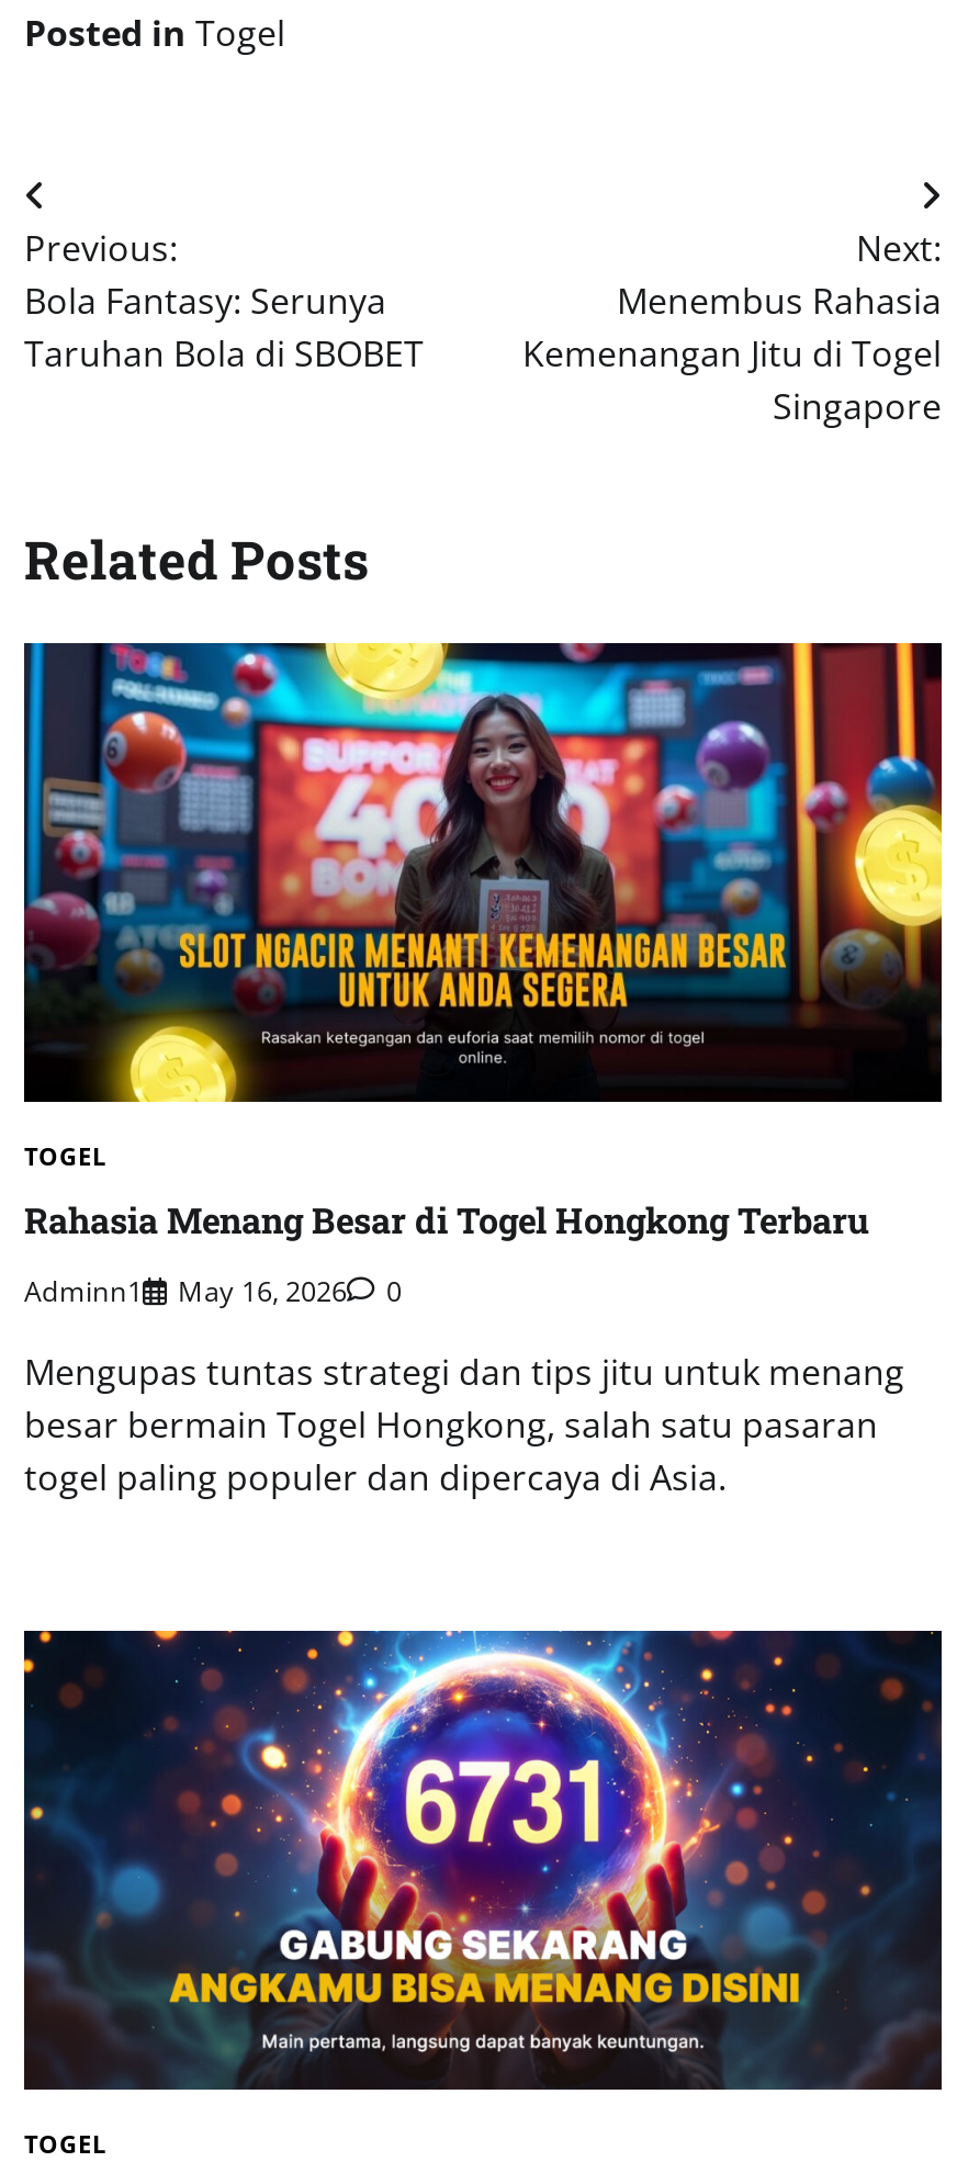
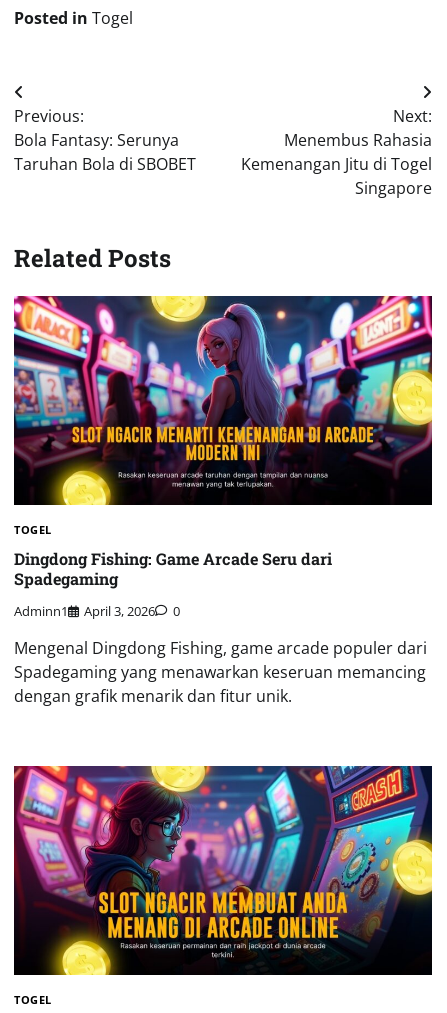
[22,641,944,1062] [image] -> [13,295,433,488] [image]
[24,1195,869,1241] Rahasia Menang Besar di Togel Hongkong Terbaru -> [14,548,332,589] Dingdong Fishing: Game Arcade Seru dari | Spadegaming
[24,1271,402,1310] Adminn1 May 16, 2026 0 -> [14,602,180,620] Adminn1 April 3, 2026 0
[24,1347,904,1501] Mengupas tuntas strategi dan tips jitu untuk menang | besar bermain Togel Hongkong, salah satu pasaran | togel paling populer dan dipercaya di Asia. -> [14,637,427,707] Mengenal Dingdong Fishing, game arcade populer dari | Spadegaming yang menawarkan keseruan memancing | dengan grafik menarik dan fitur unik.
[22,1629,944,2092] [image] -> [13,765,433,976] [image]

